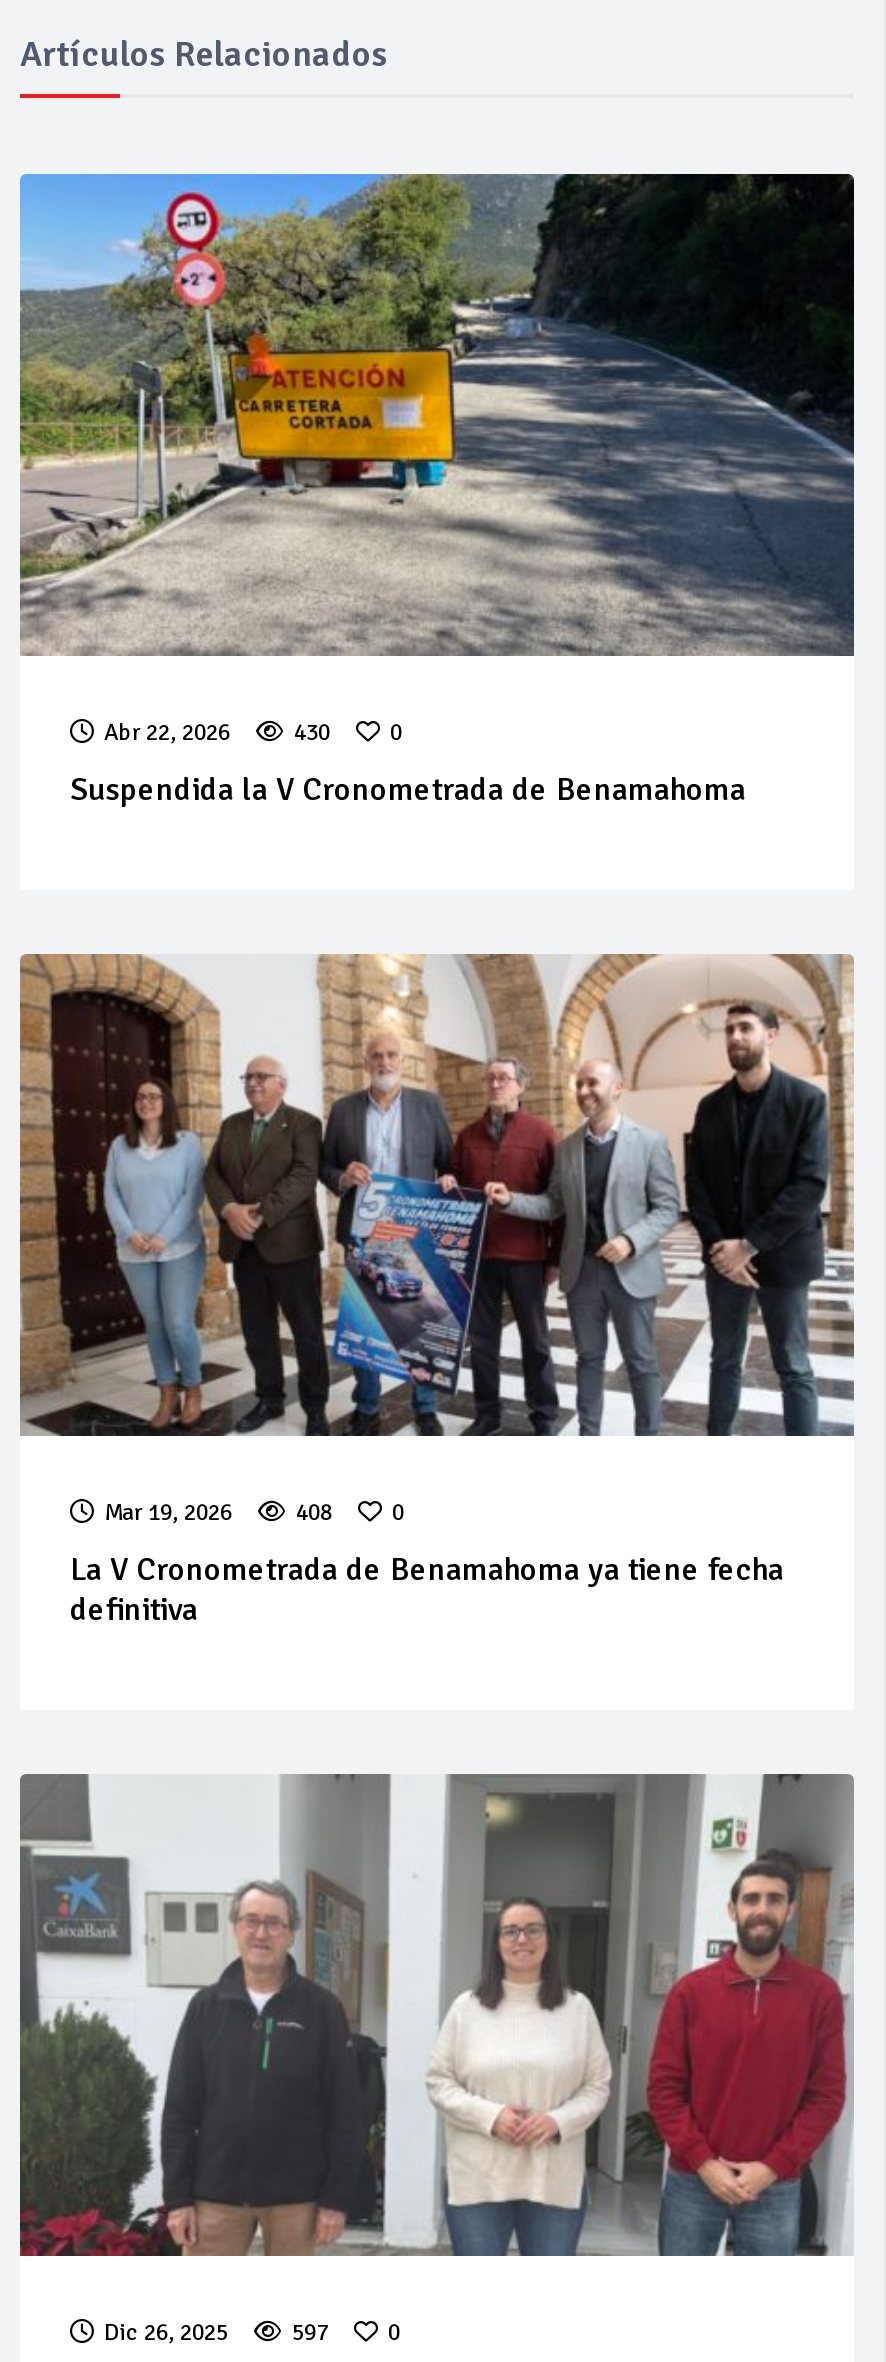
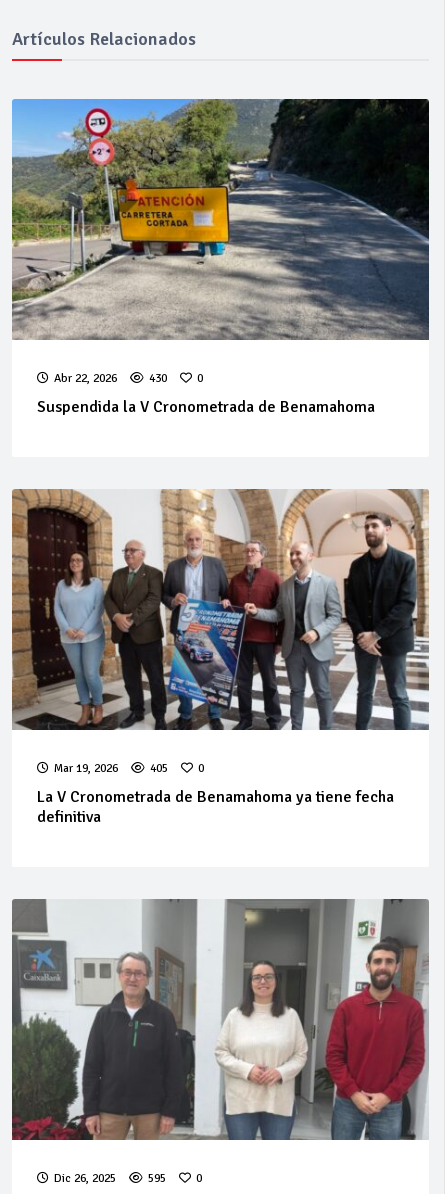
[296,1498,404,1528] 408 0 -> [150,761,204,776] 405 0
[292,2318,400,2348] 597 0 -> [148,1171,202,1186] 595 0

